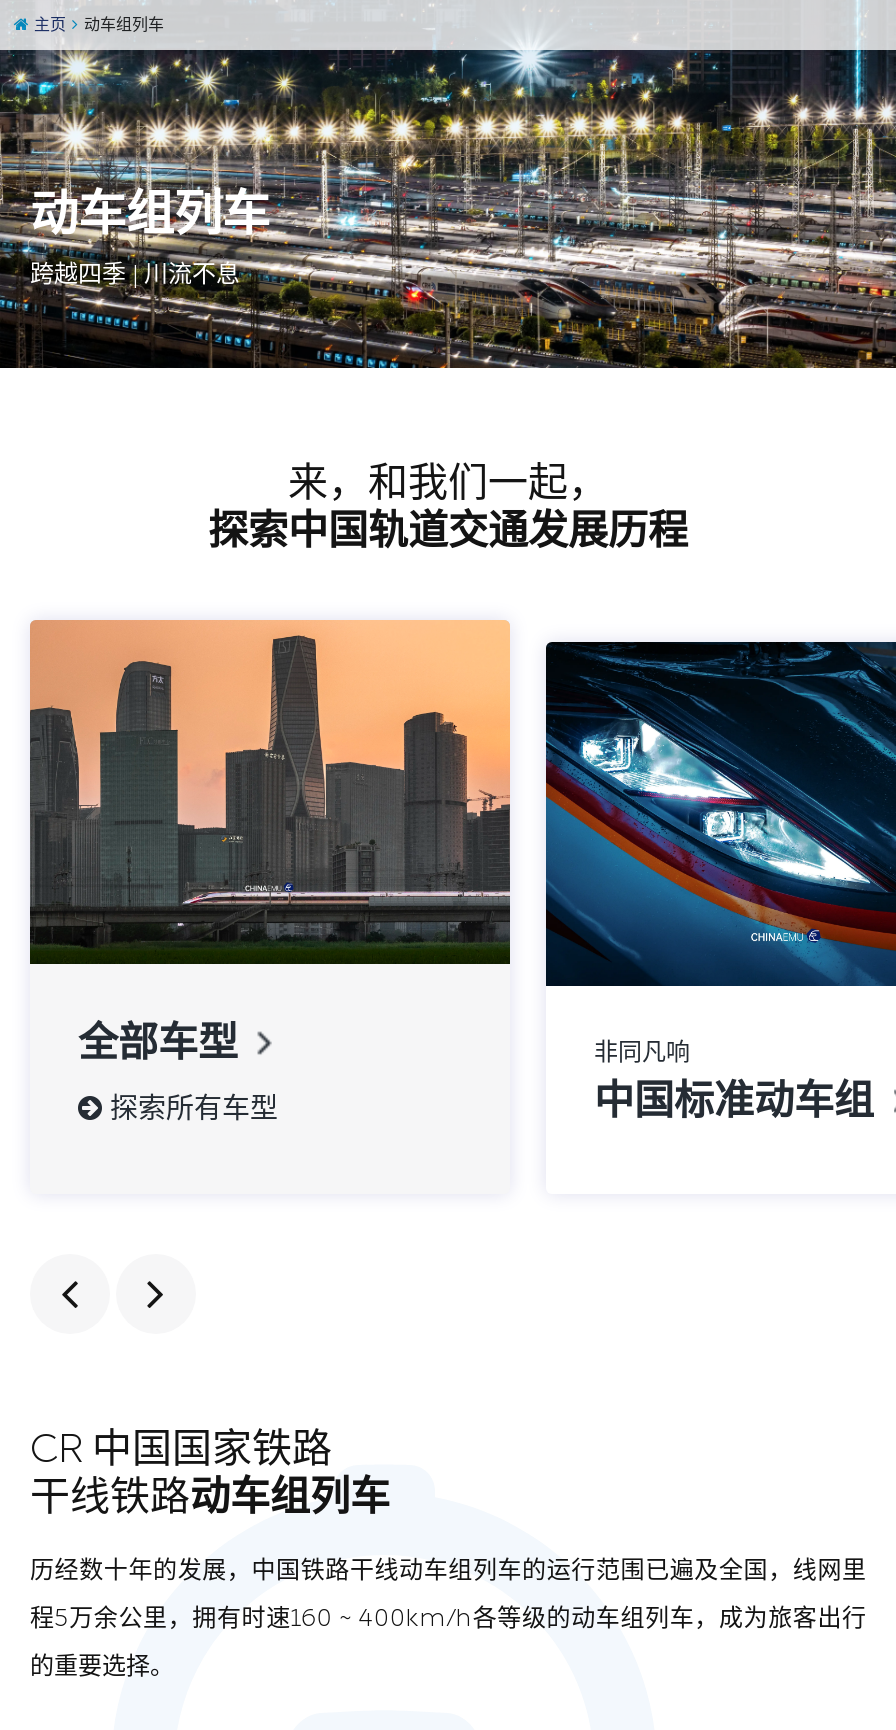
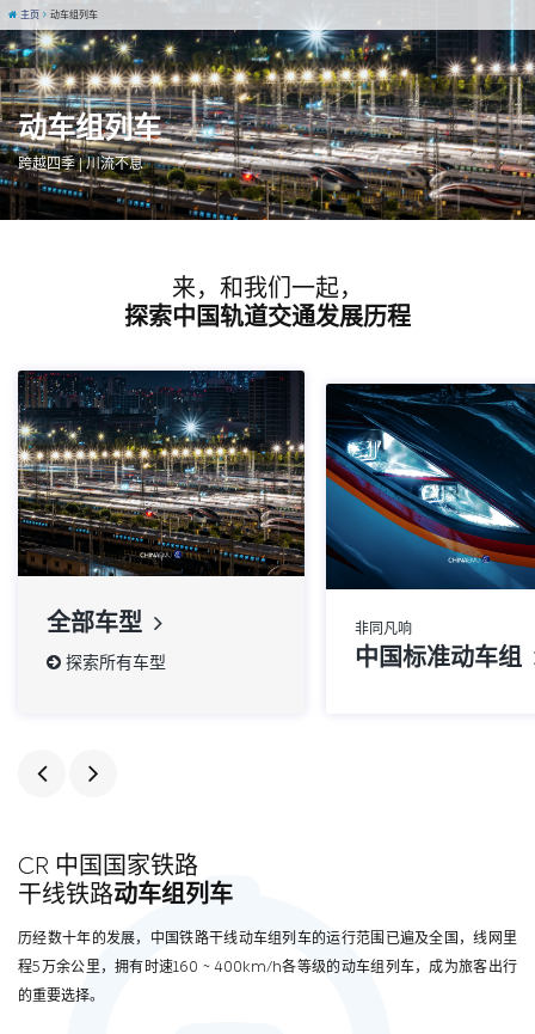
[28,620,512,966] [image] -> [17,369,306,577] [image]

